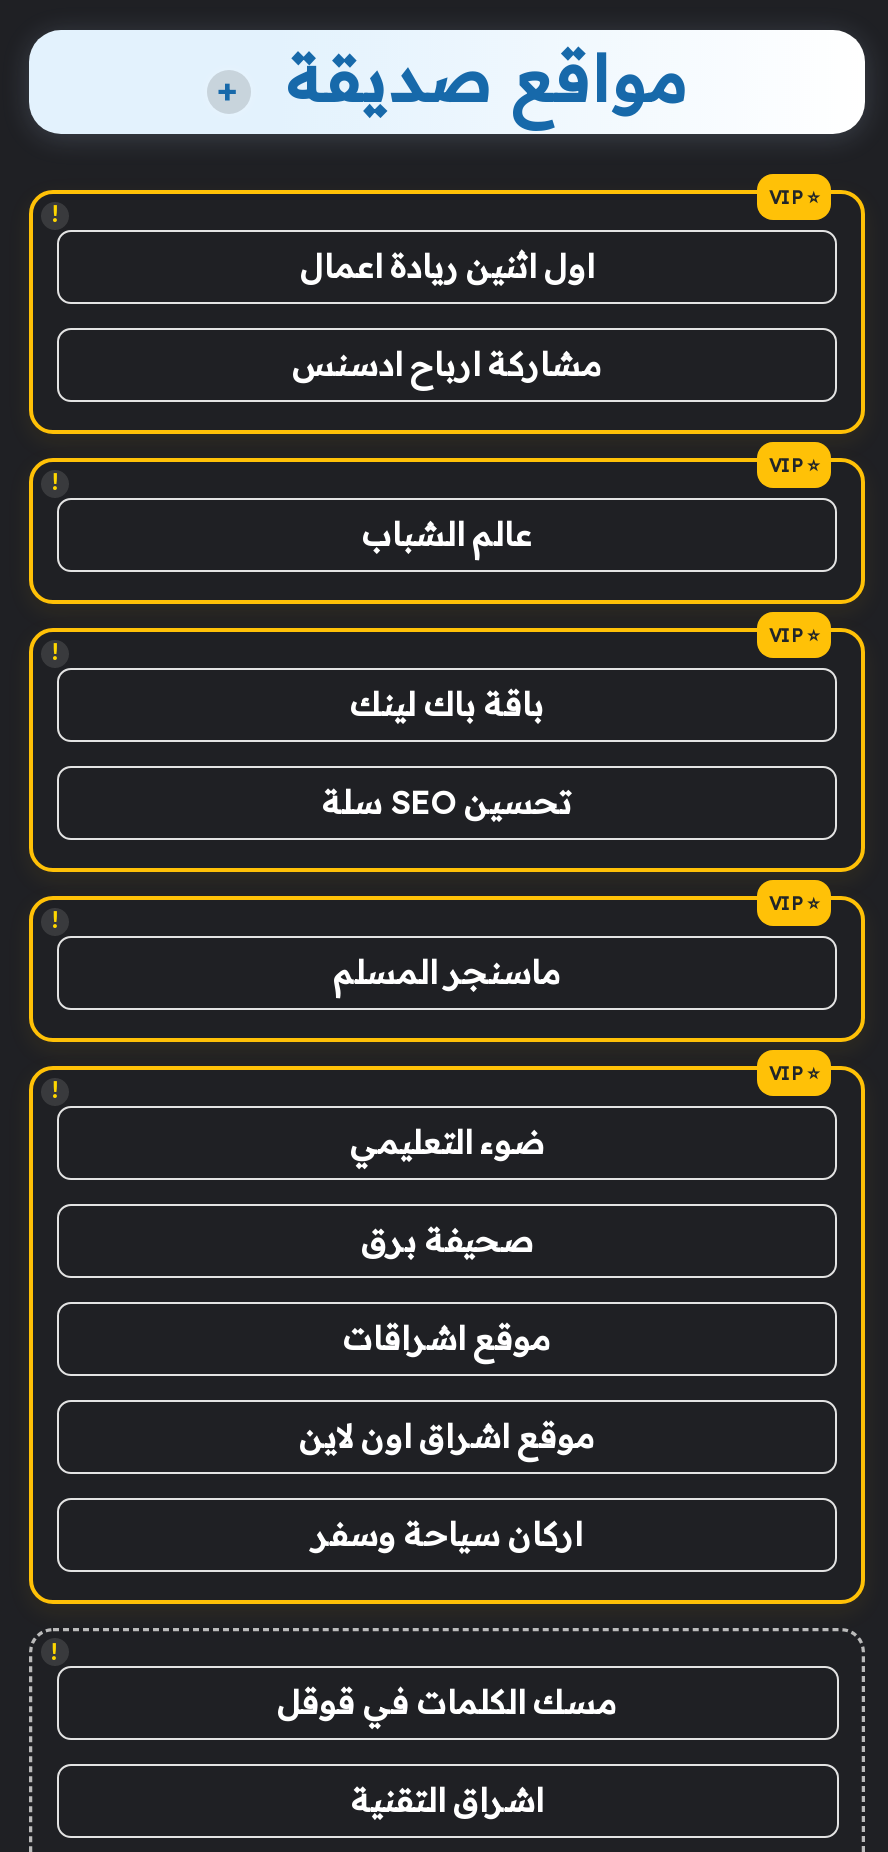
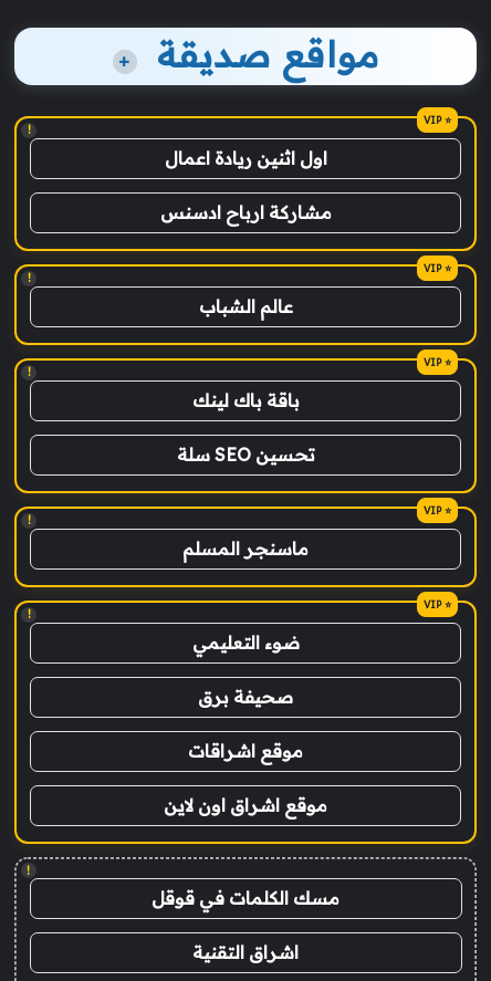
[312,1514,582,1554] اركان سياحة وسفر -> none

